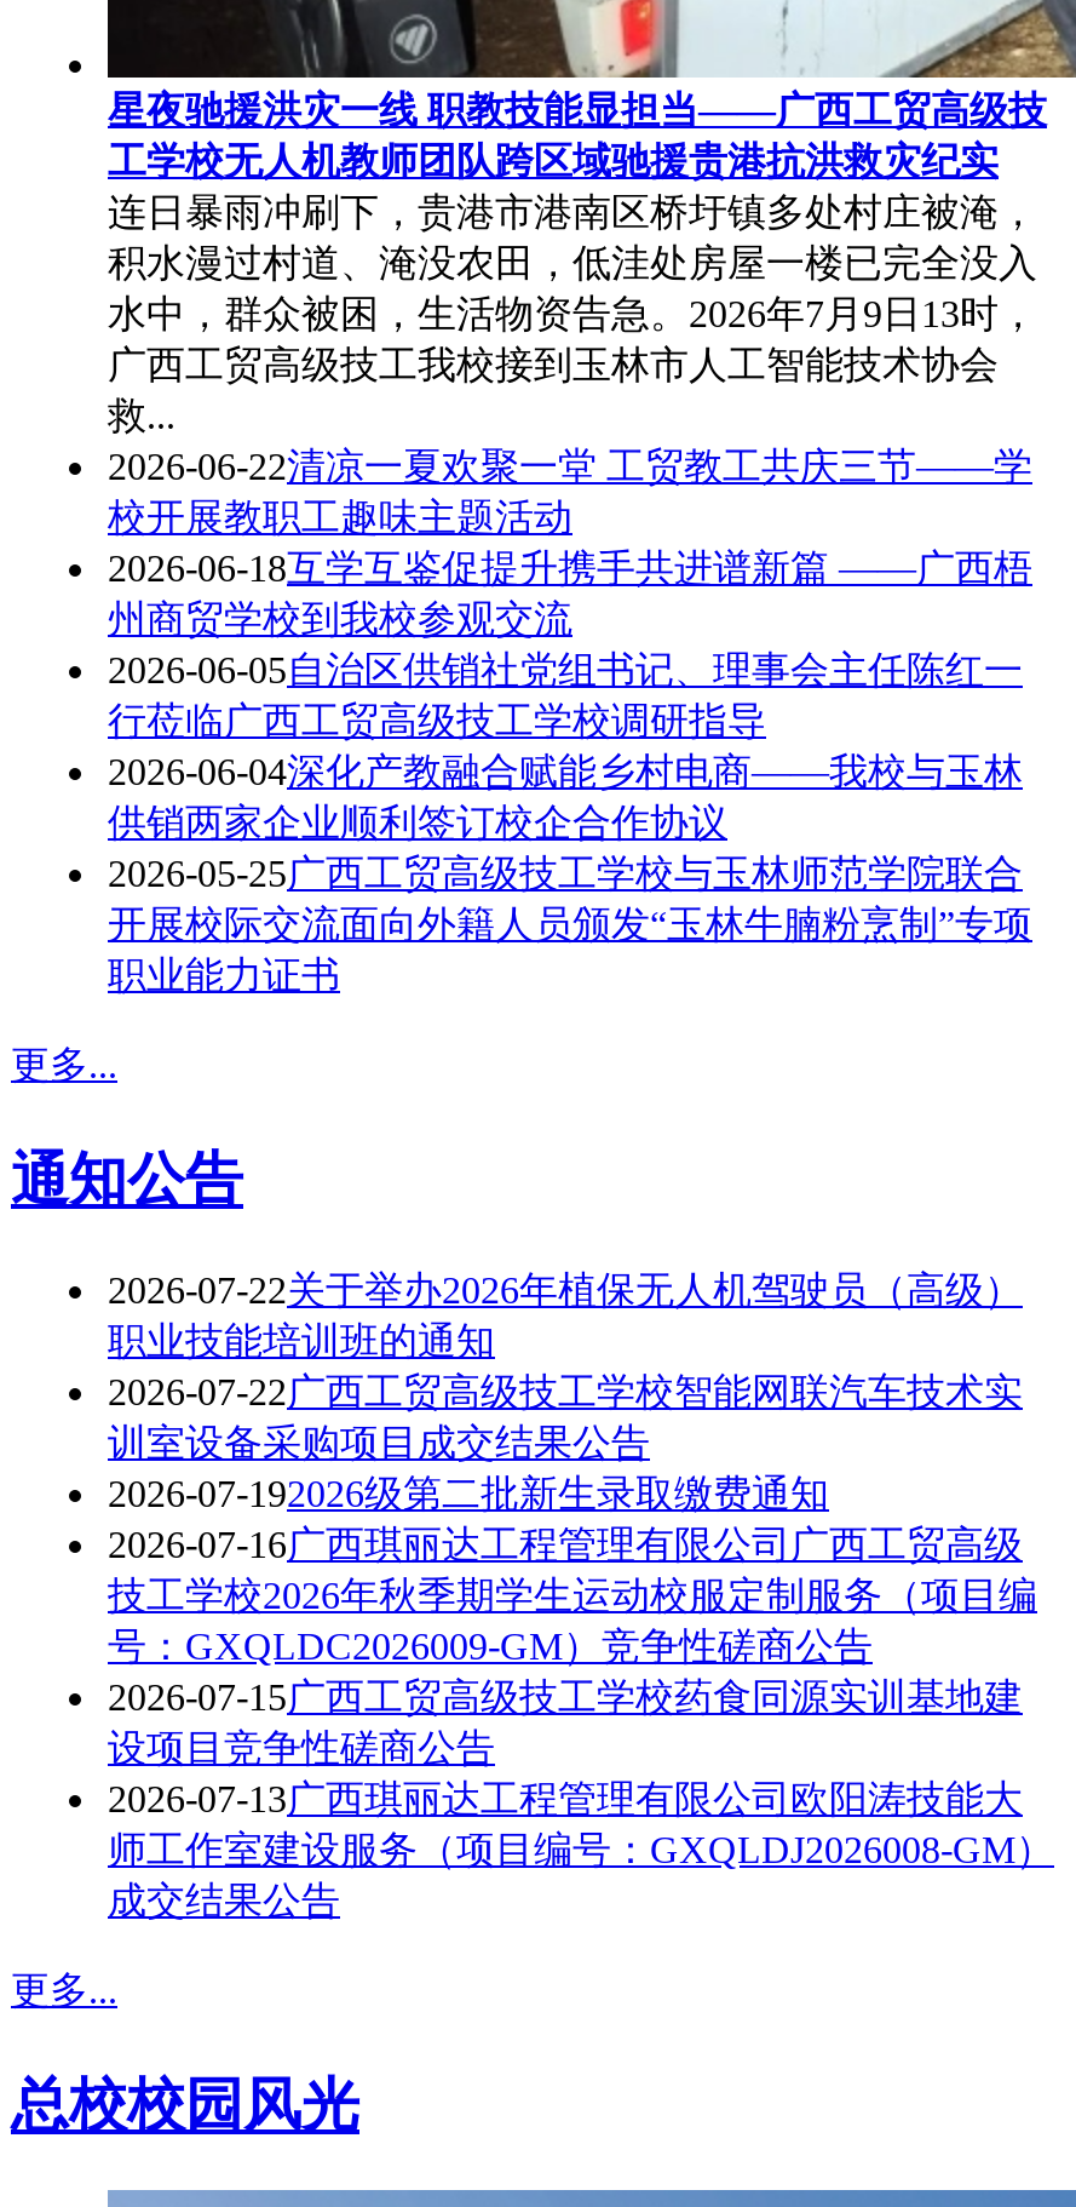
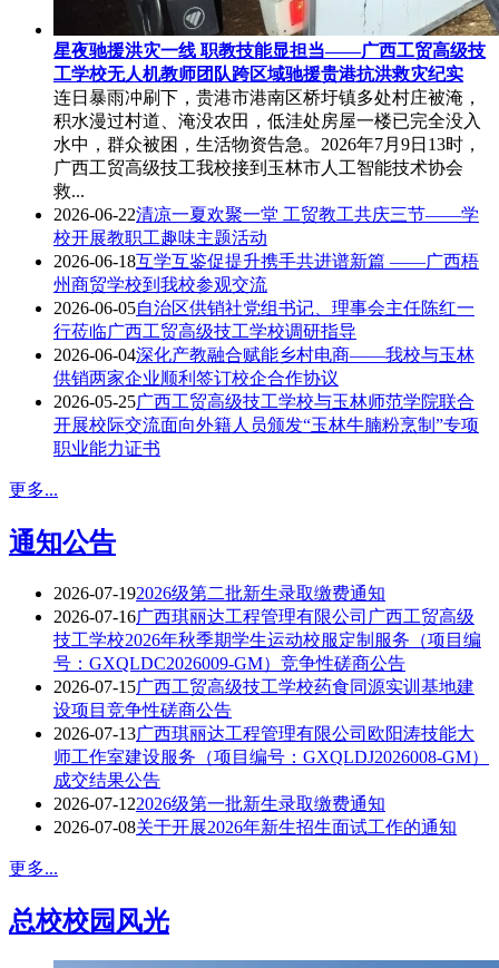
[108,1268,1023,1462] 2026-07-22关于举办2026年植保无人机驾驶员（高级） | 职业技能培训班的通知 | 2026-07-22广西工贸高级技工学校智能网联汽车技术实 | 训室设备采购项目成交结果公告 -> none
moved [108,1472,1054,1920] -> [53,583,489,789]: 2026-07-192026级第二批新生录取缴费通知 | 2026-07-16广西琪丽达工程管理有限公司广西工贸高级 | 技工学校2026年秋季期学生运动校服定制服务（项目编 | ... | 师工作室建设服务（项目编号：GXQLDJ2026008-GM） | 成交结果公告
none -> [53,794,457,836] 2026-07-122026级第一批新生录取缴费通知 | 2026-07-08关于开展2026年新生招生面试工作的通知

